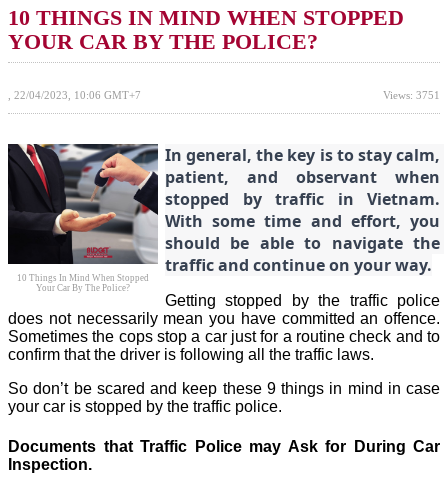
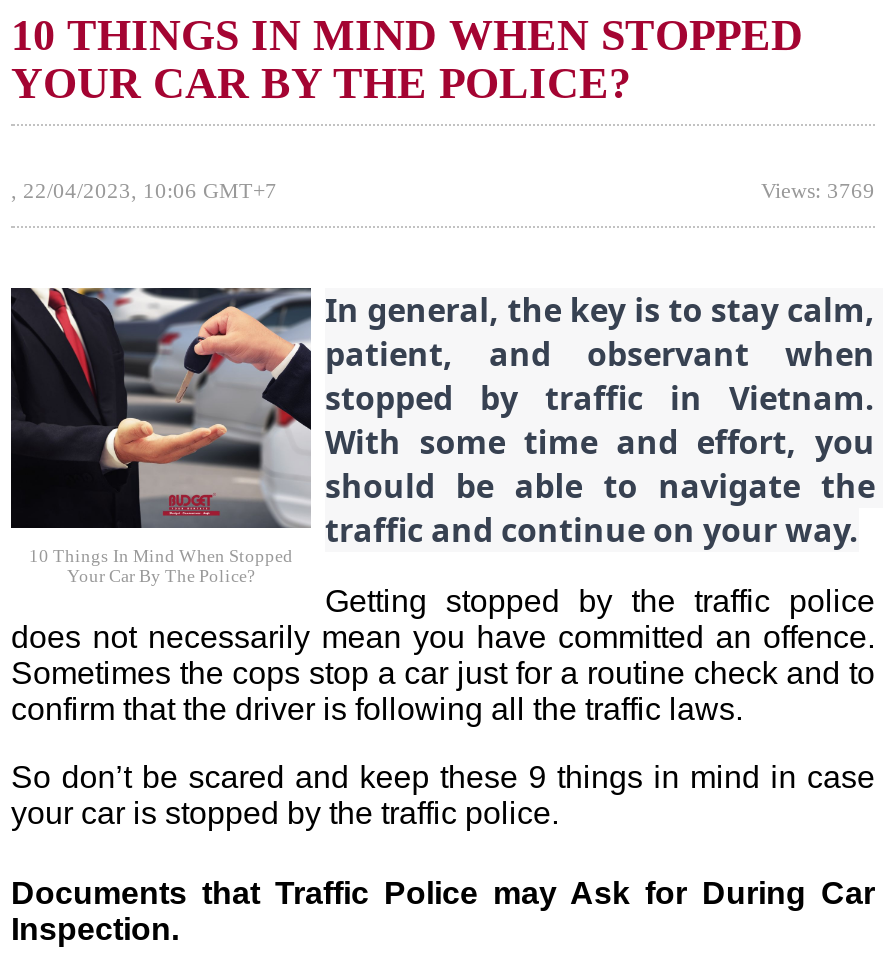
[383,89,440,101] Views: 3751 -> [761,179,875,203] Views: 3769

